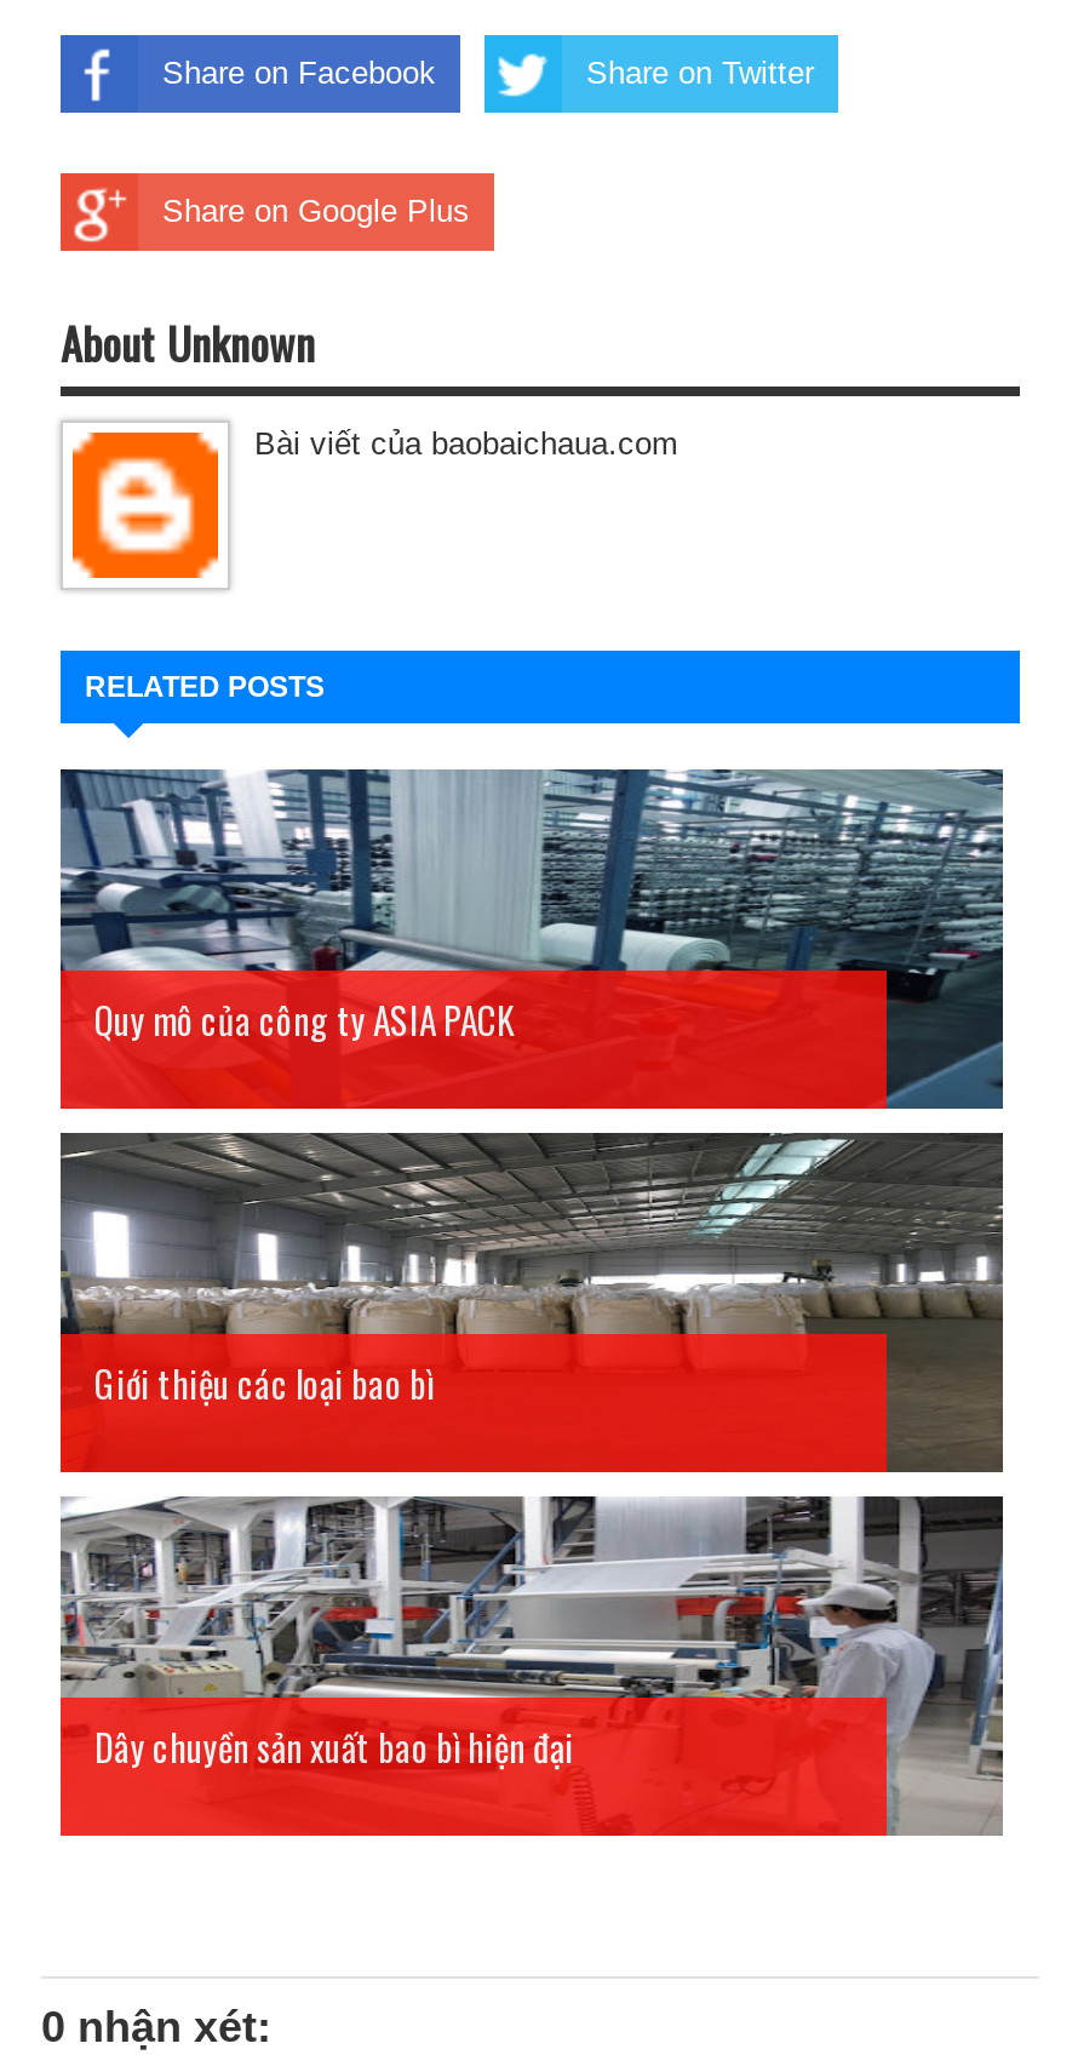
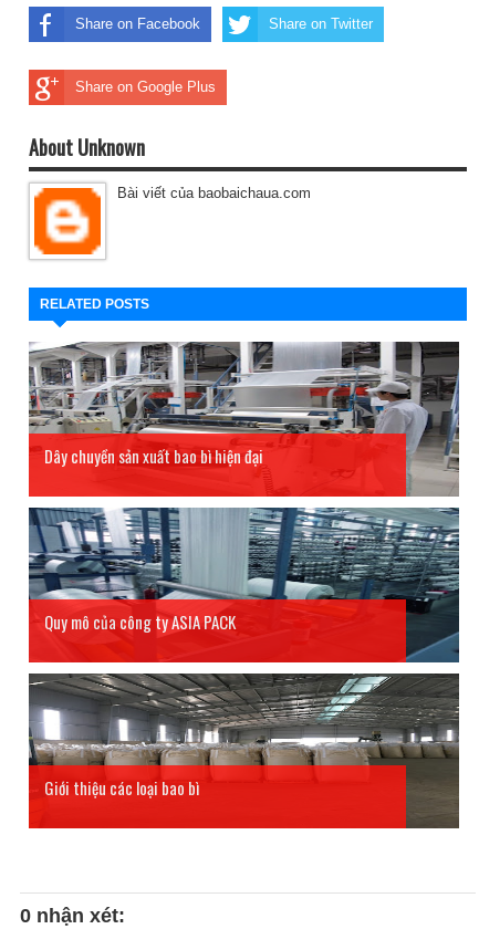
moved [56,765,1010,1410] -> [27,505,462,800]: [image] | Quy mô của công ty ASIA PACK | Giới thiệu các loại bao bì
moved [61,1496,1003,1836] -> [29,341,460,497]: [image] | Dây chuyền sản xuất bao bì hiện đại

